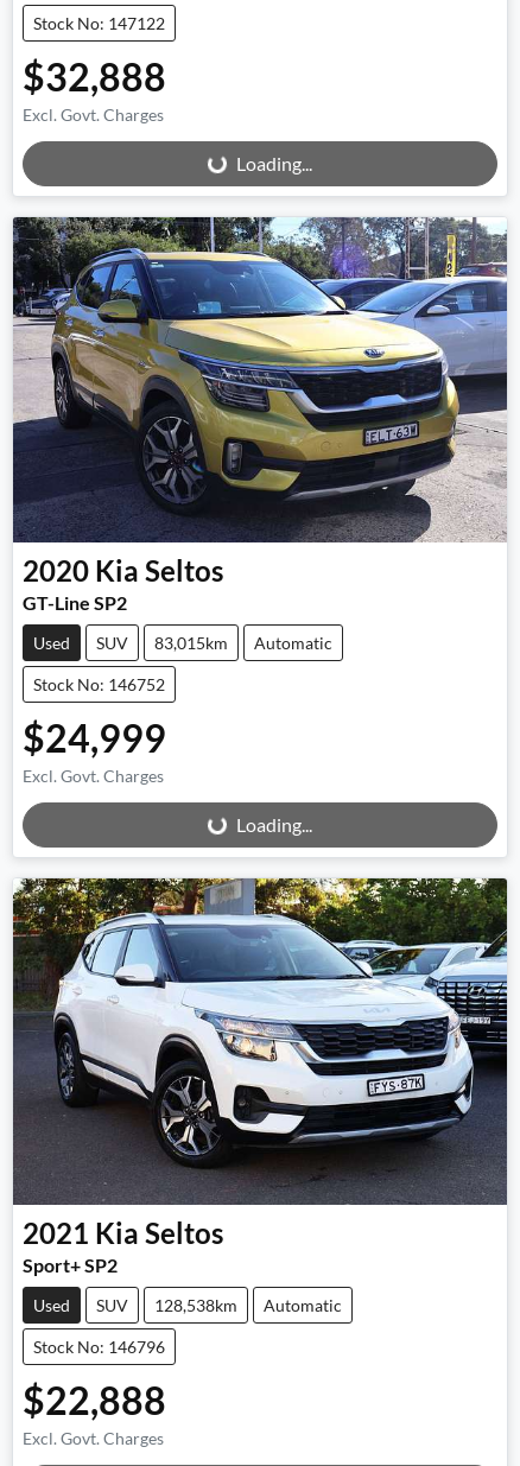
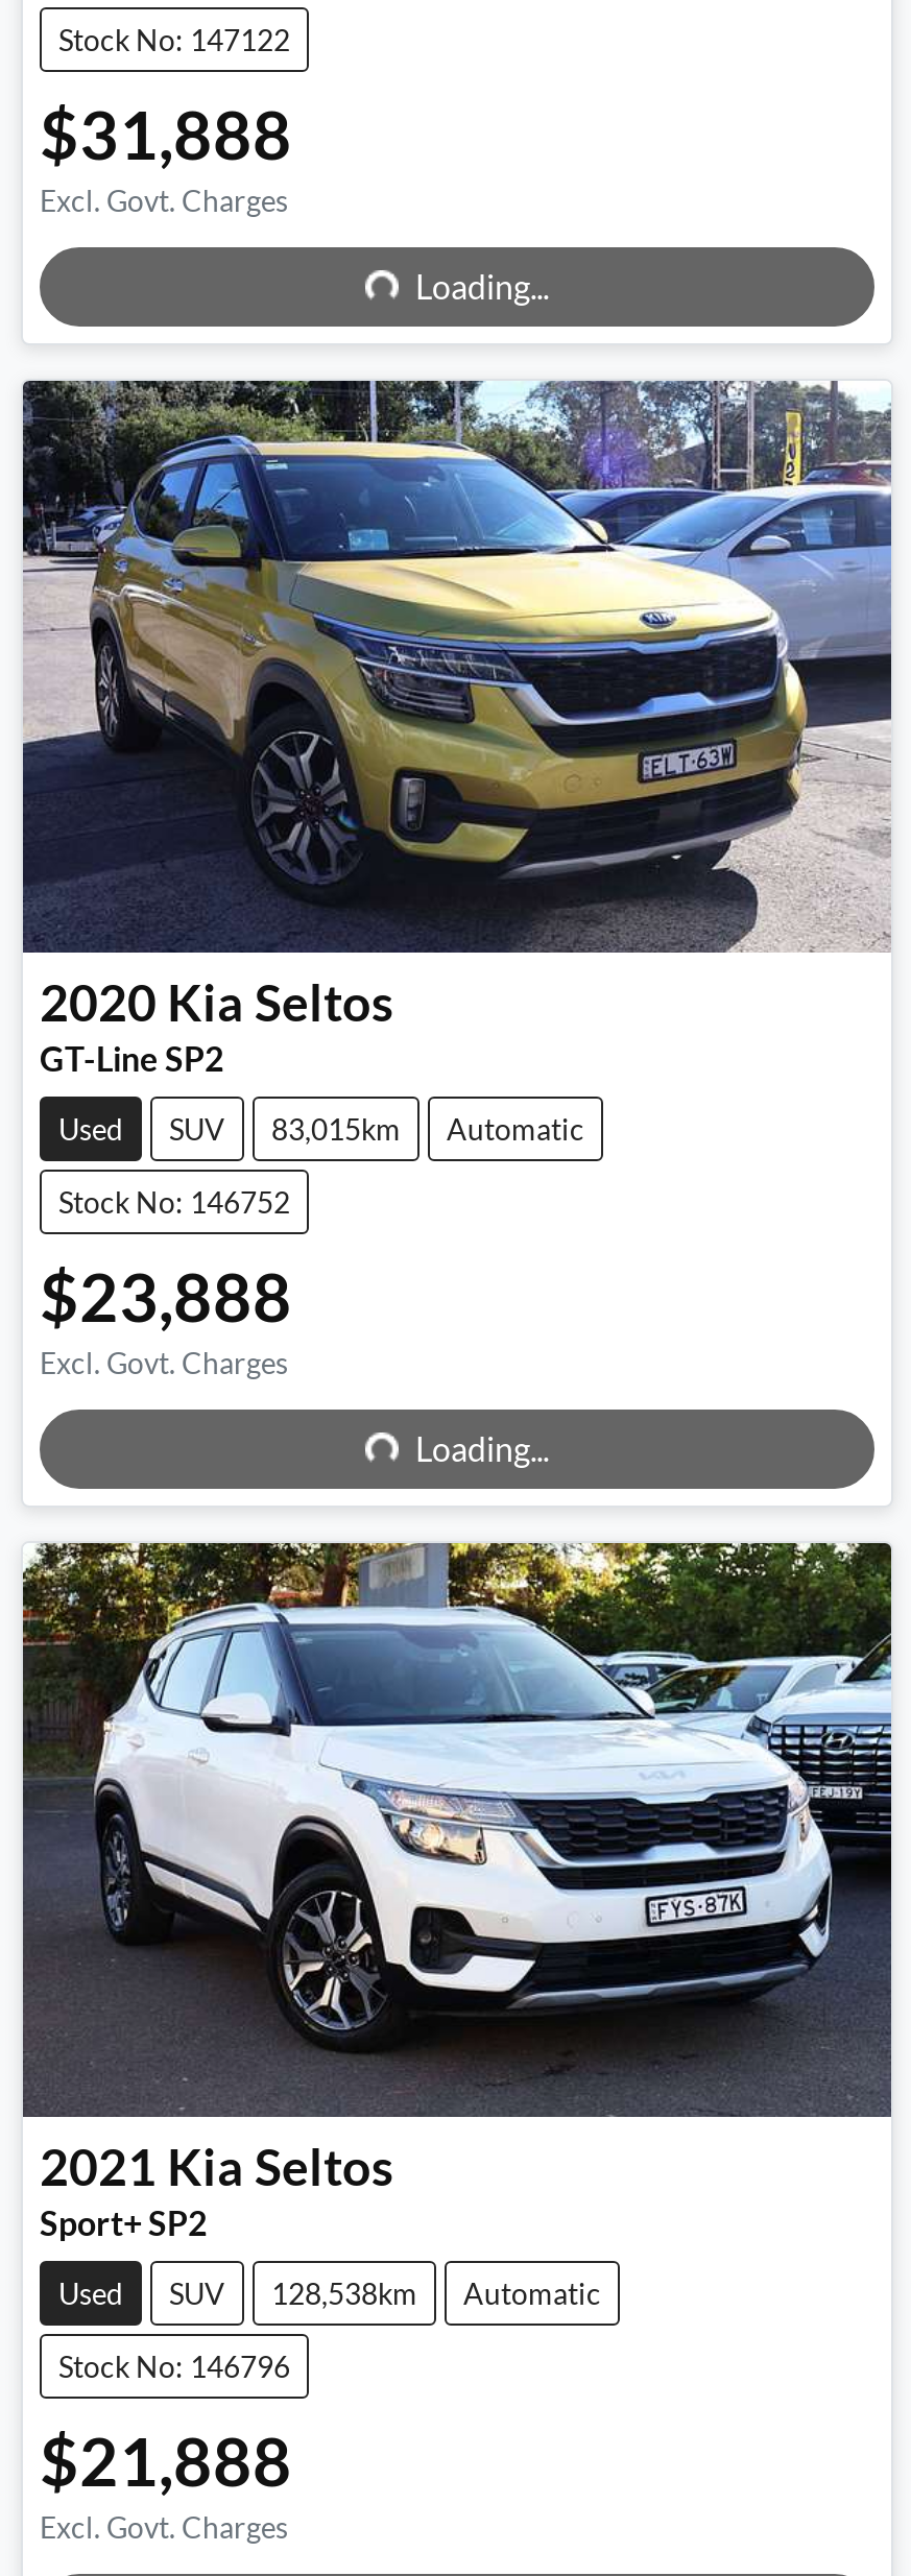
[23,53,166,99] $32,888 -> [40,92,292,173] $31,888
[23,715,166,761] $24,999 -> [40,1255,292,1337] $23,888
[23,1376,166,1423] $22,888 -> [40,2419,292,2500] $21,888

